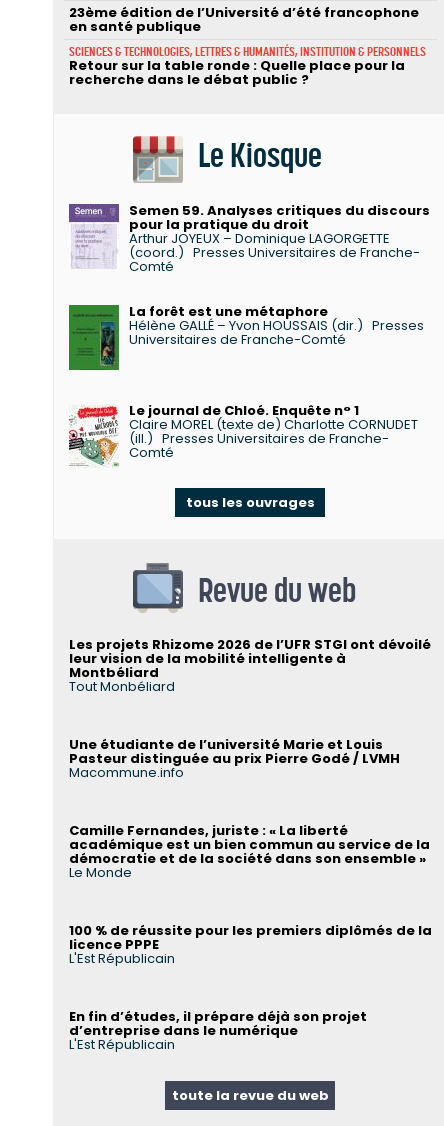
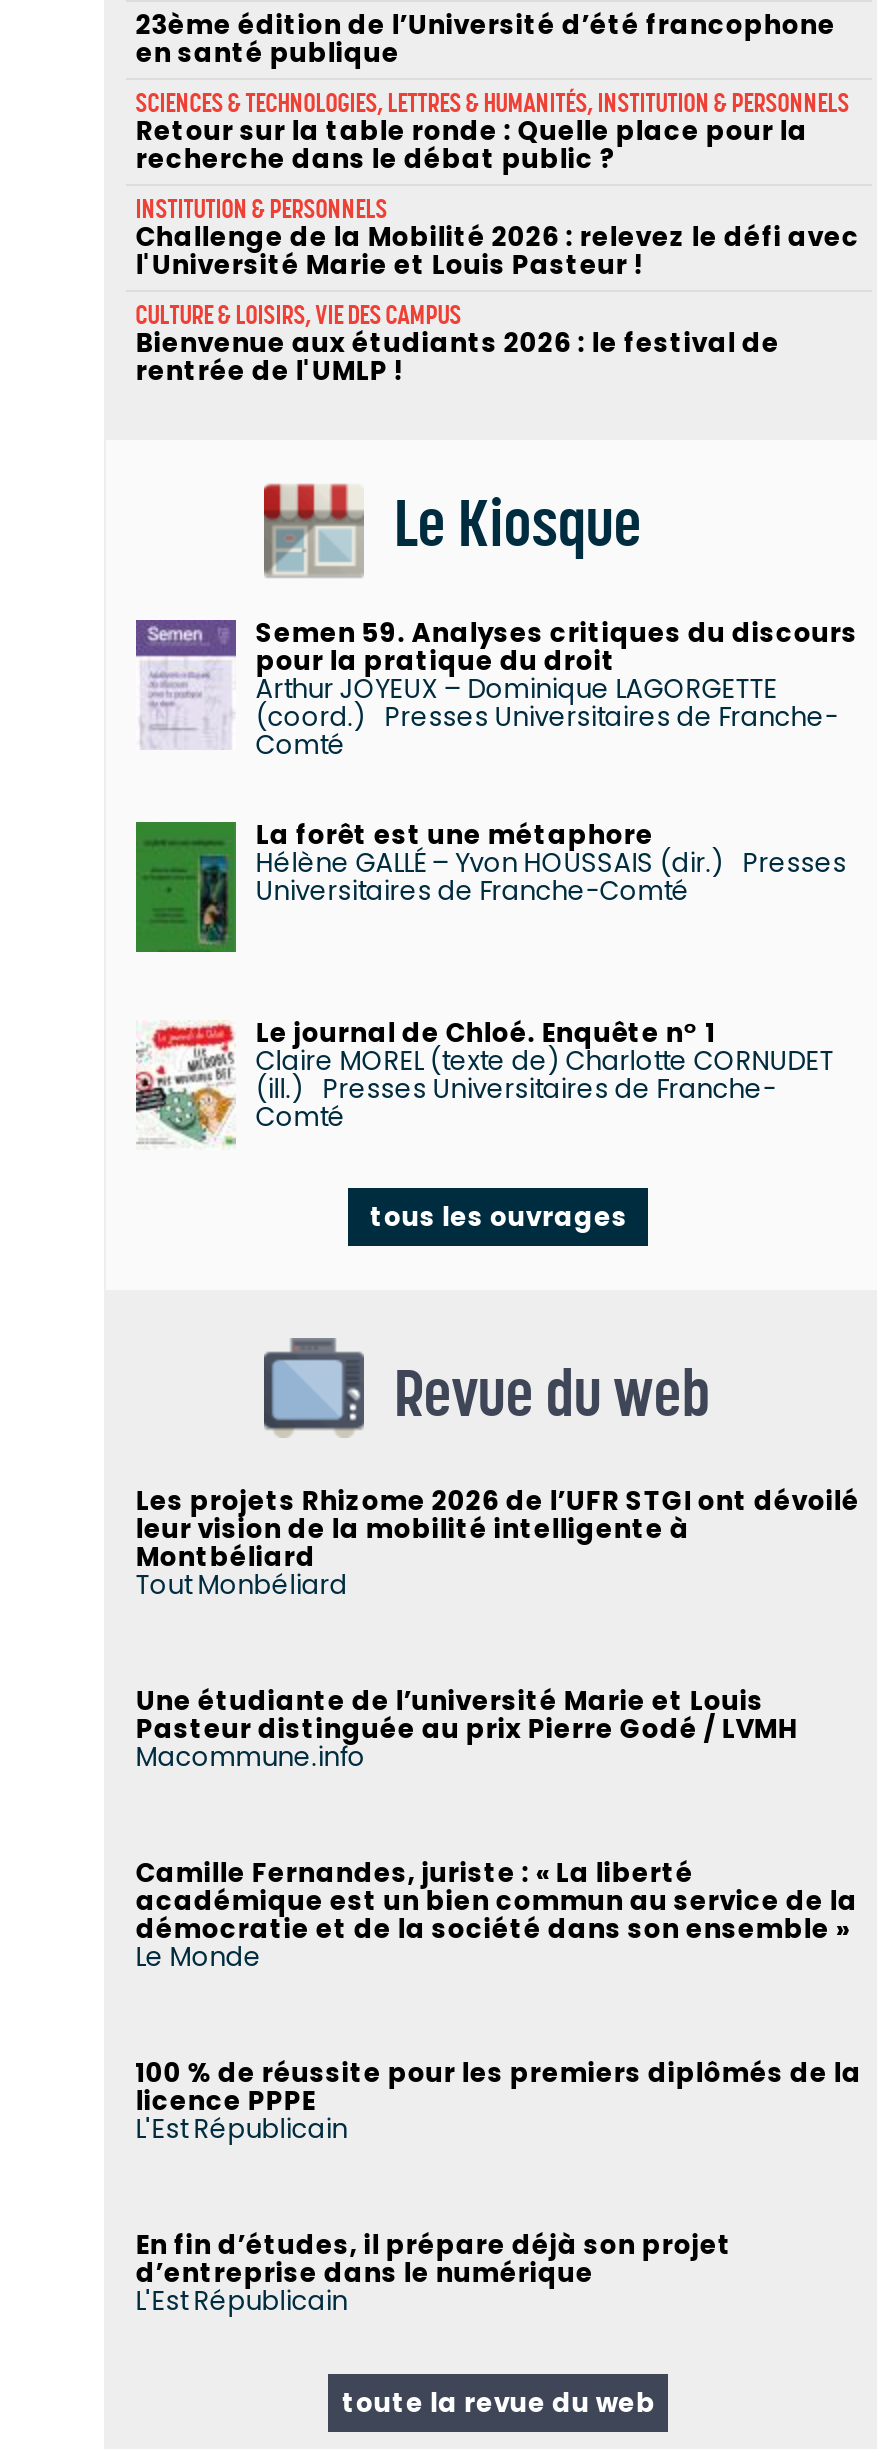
none -> [136,194,860,390] INSTITUTION & PERSONNELS | Challenge de la Mobilité 2026 : relevez le défi avec | l'Université Marie et Louis Pasteur ! | CULTURE & LOISIRS, VIE DES CAMPUS | Bienvenue aux étudiants 2026 : le festival de | rentrée de l'UMLP !

